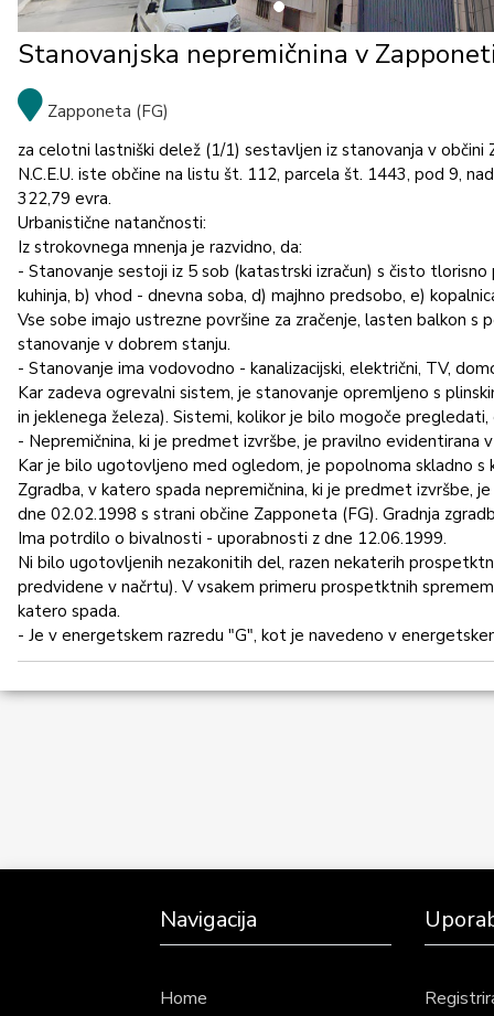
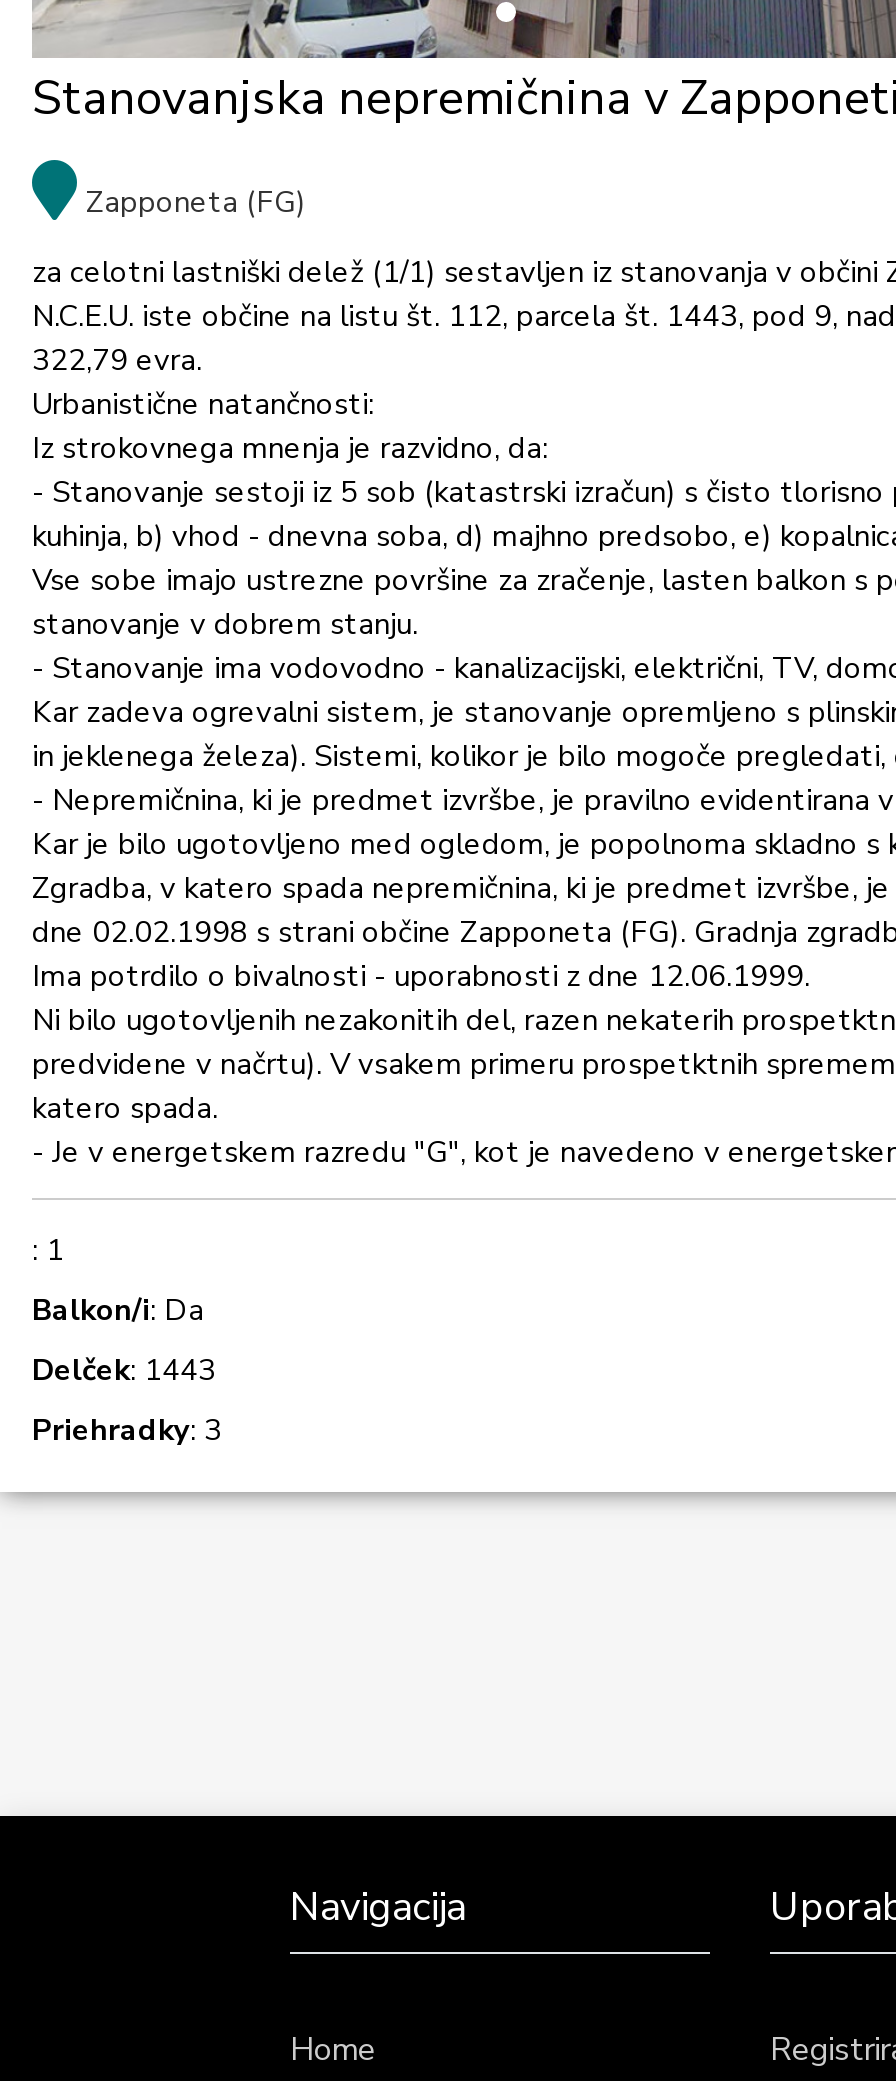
none -> [32,1230,222,1450] : 1 | Balkon/i: Da | Delček: 1443 | Priehradky: 3

